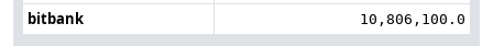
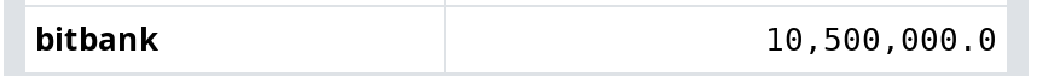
[360,11,465,27] 10,806,100.0 -> [765,21,997,57] 10,500,000.0

